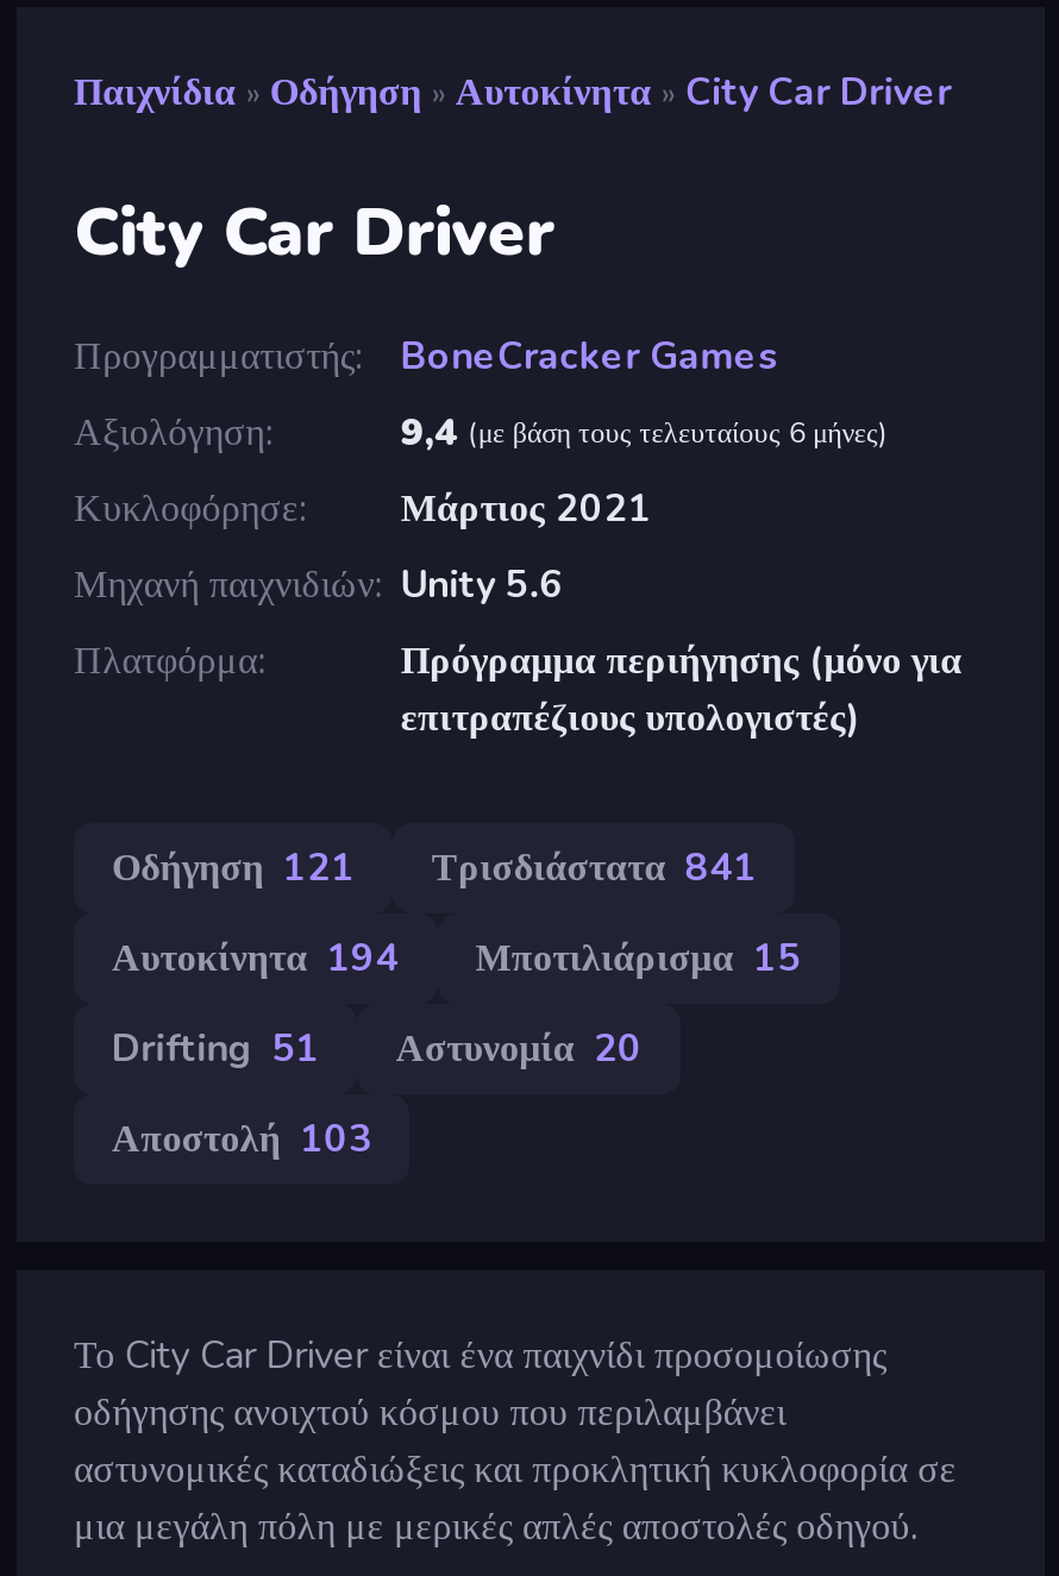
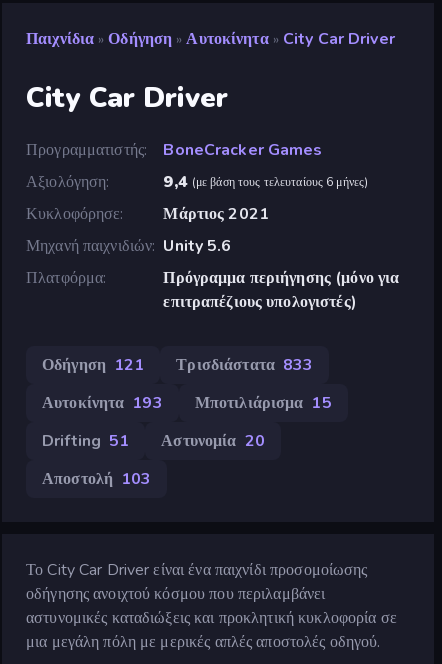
[431,842,757,894] Τρισδιάστατα 841 -> [176,354,313,376] Τρισδιάστατα 833
[112,932,801,984] Αυτοκίνητα 194 Μποτιλιάρισμα 15 -> [42,392,332,414] Αυτοκίνητα 193 Μποτιλιάρισμα 15

